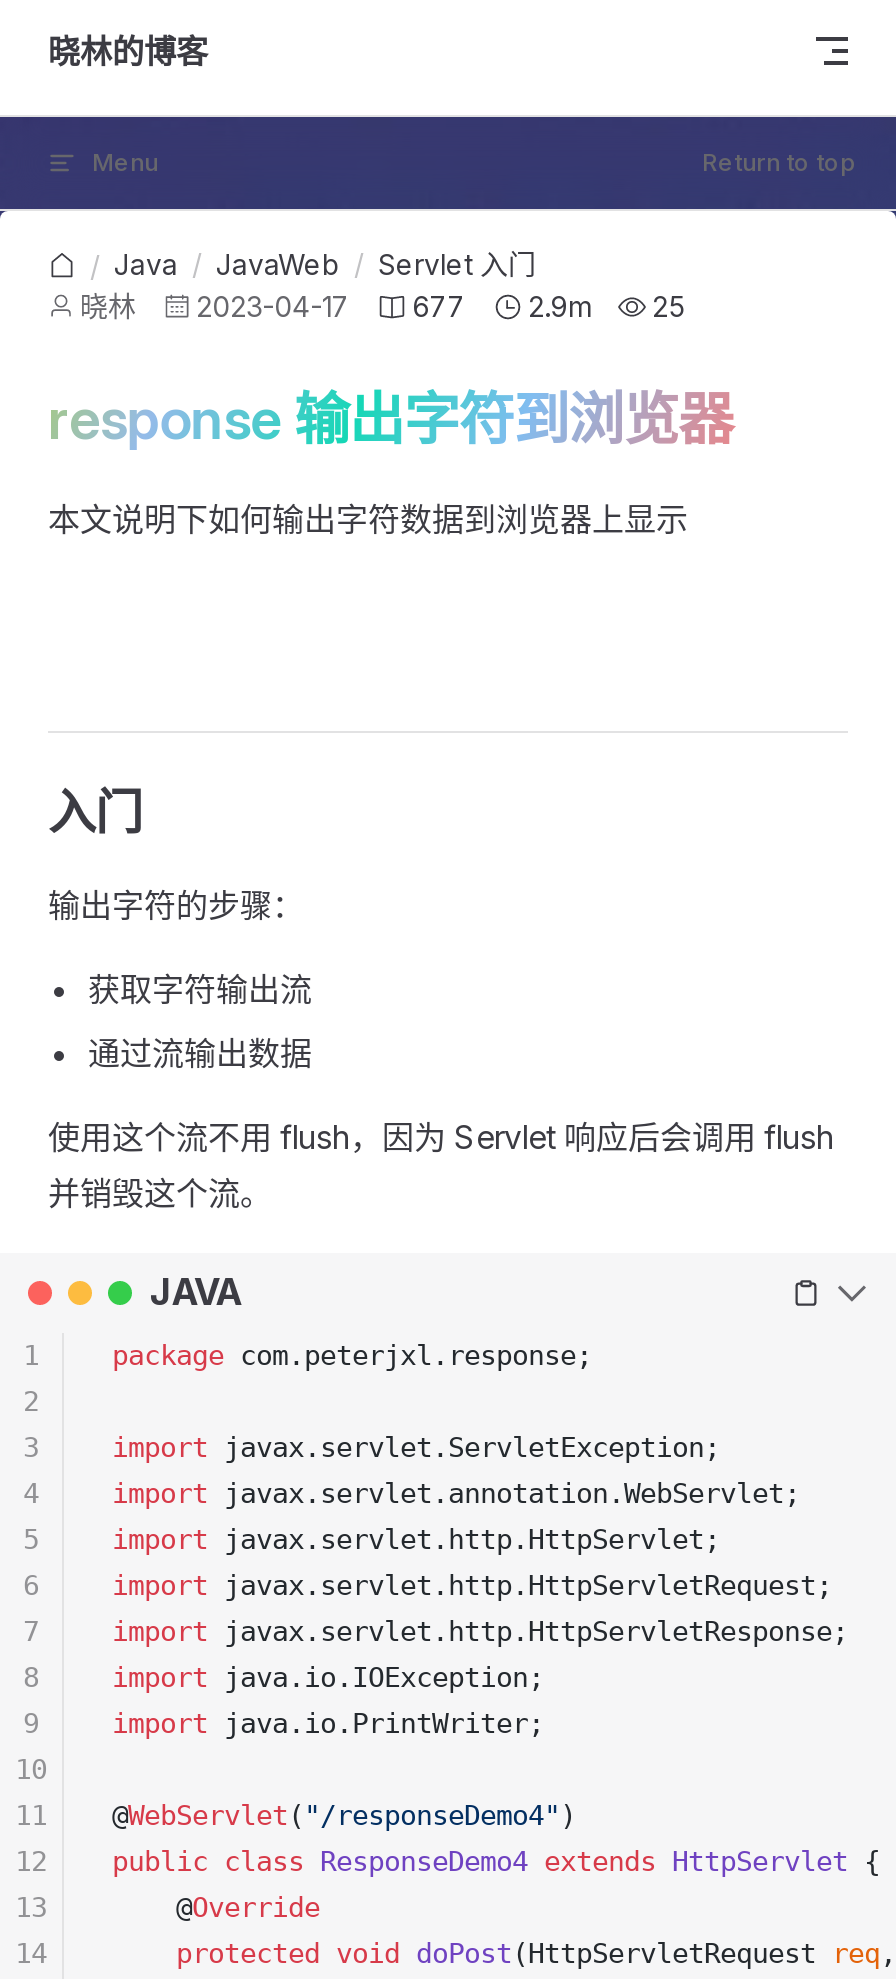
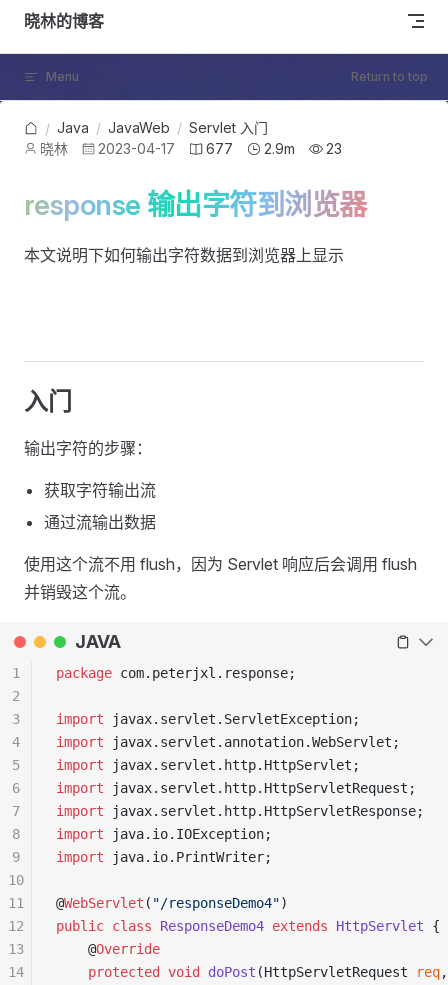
[80,289,686,323] 晓林 2023-04-17 677 2.9m 25 -> [40,140,342,157] 晓林 2023-04-17 677 2.9m 23

